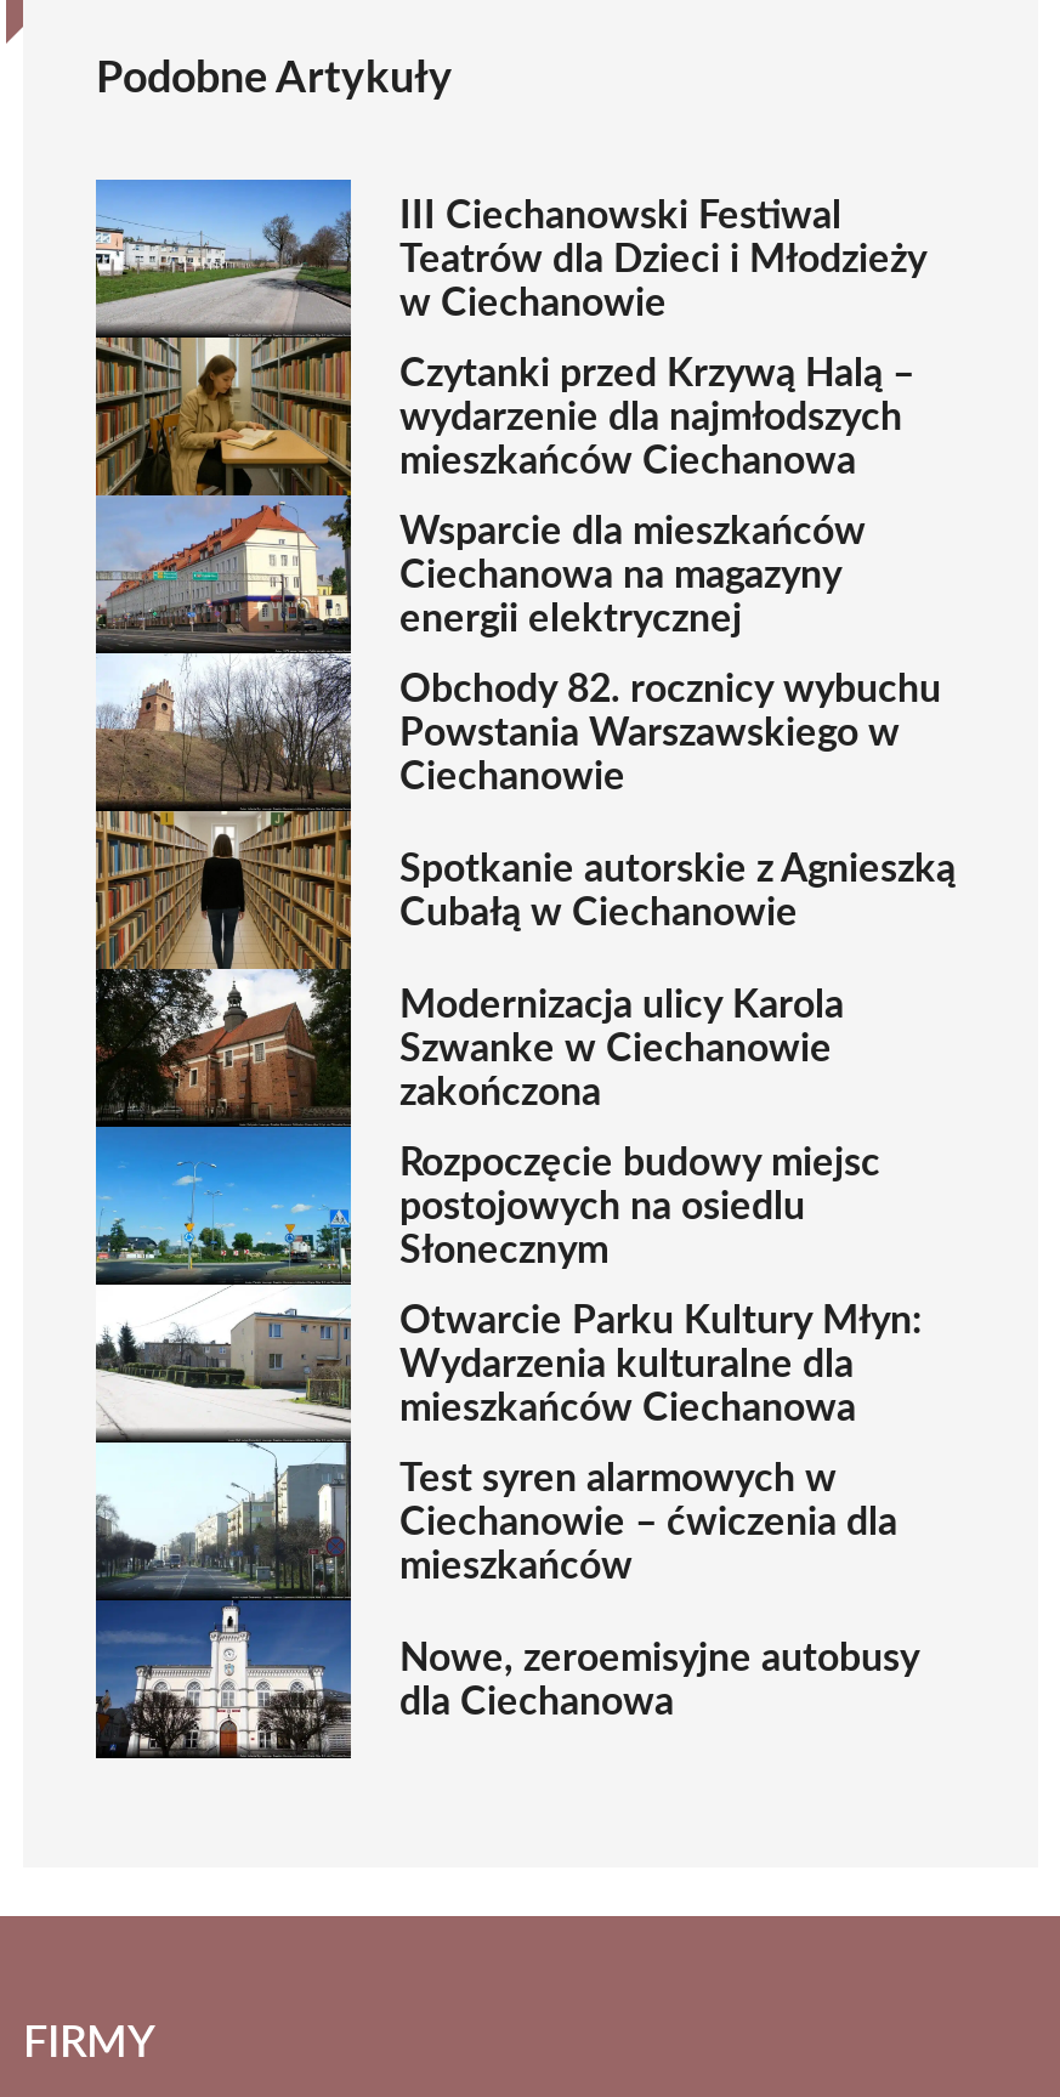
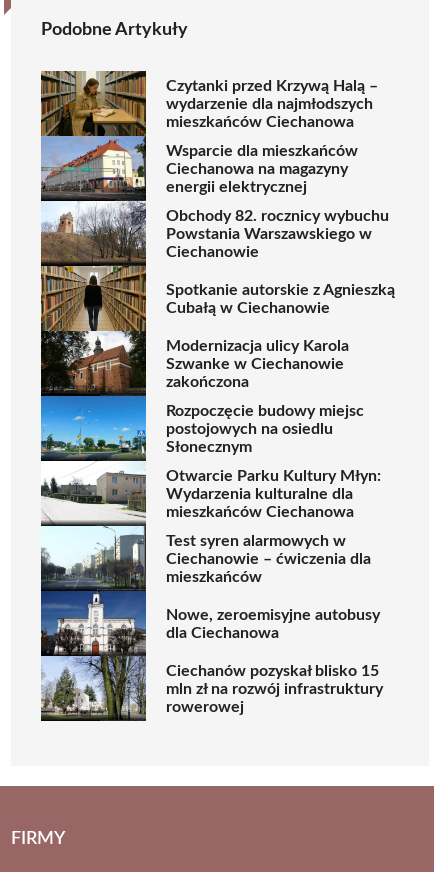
[93,177,926,340] [image] | III Ciechanowski Festiwal | Teatrów dla Dzieci i Młodzieży | w Ciechanowie -> none
moved [399,353,956,1721] -> [166,77,395,640]: Czytanki przed Krzywą Halą – | wydarzenie dla najmłodszych | mieszkańców Ciechanowa | ... | Nowe, zeroemisyjne autobusy | dla Ciechanowa
none -> [41,655,383,720] [image] | Ciechanów pozyskał blisko 15 | mln zł na rozwój infrastruktury | rowerowej

